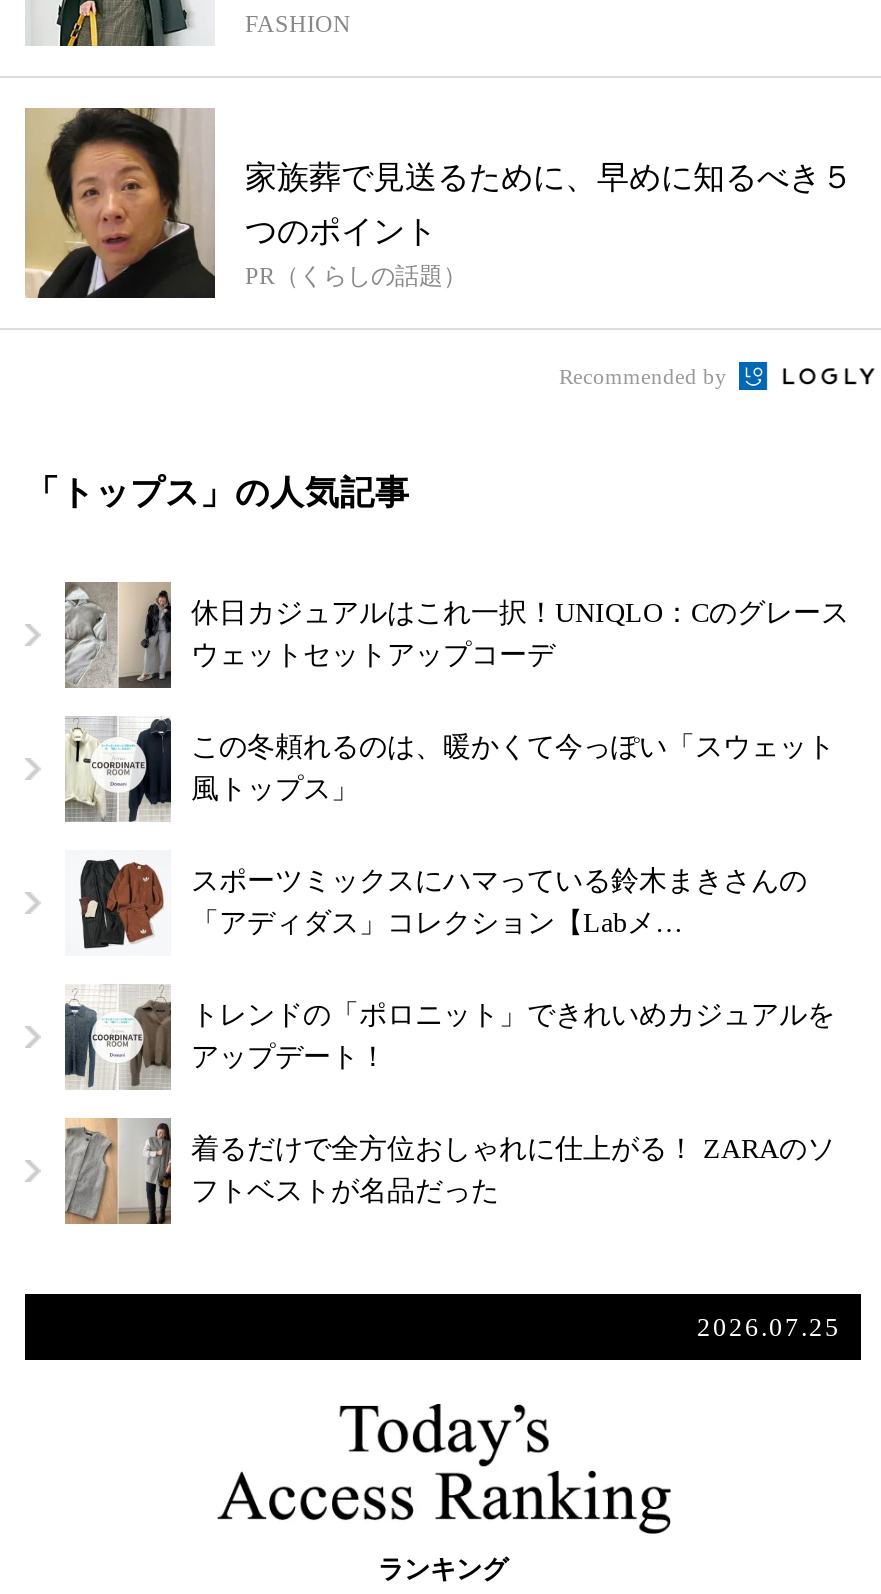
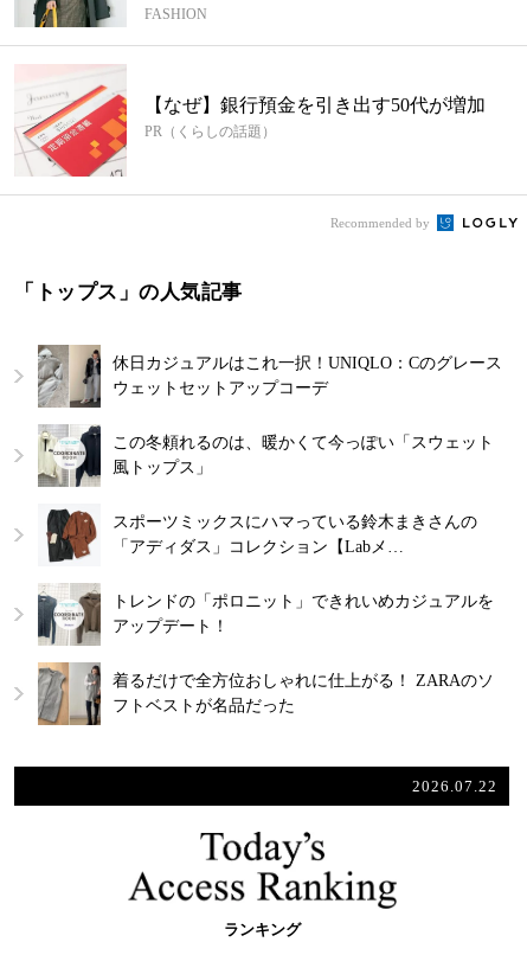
[25,106,853,300] [image] | 家族葬で見送るために、早めに知るべき５ | つのポイント -> [15,64,486,178] [image] | 【なぜ】銀行預金を引き出す50代が増加
moved [245,261,467,289] -> [144,123,276,139]: PR（くらしの話題）
[697,1311,841,1341] 2026.07.25 -> [412,777,497,795] 2026.07.22

